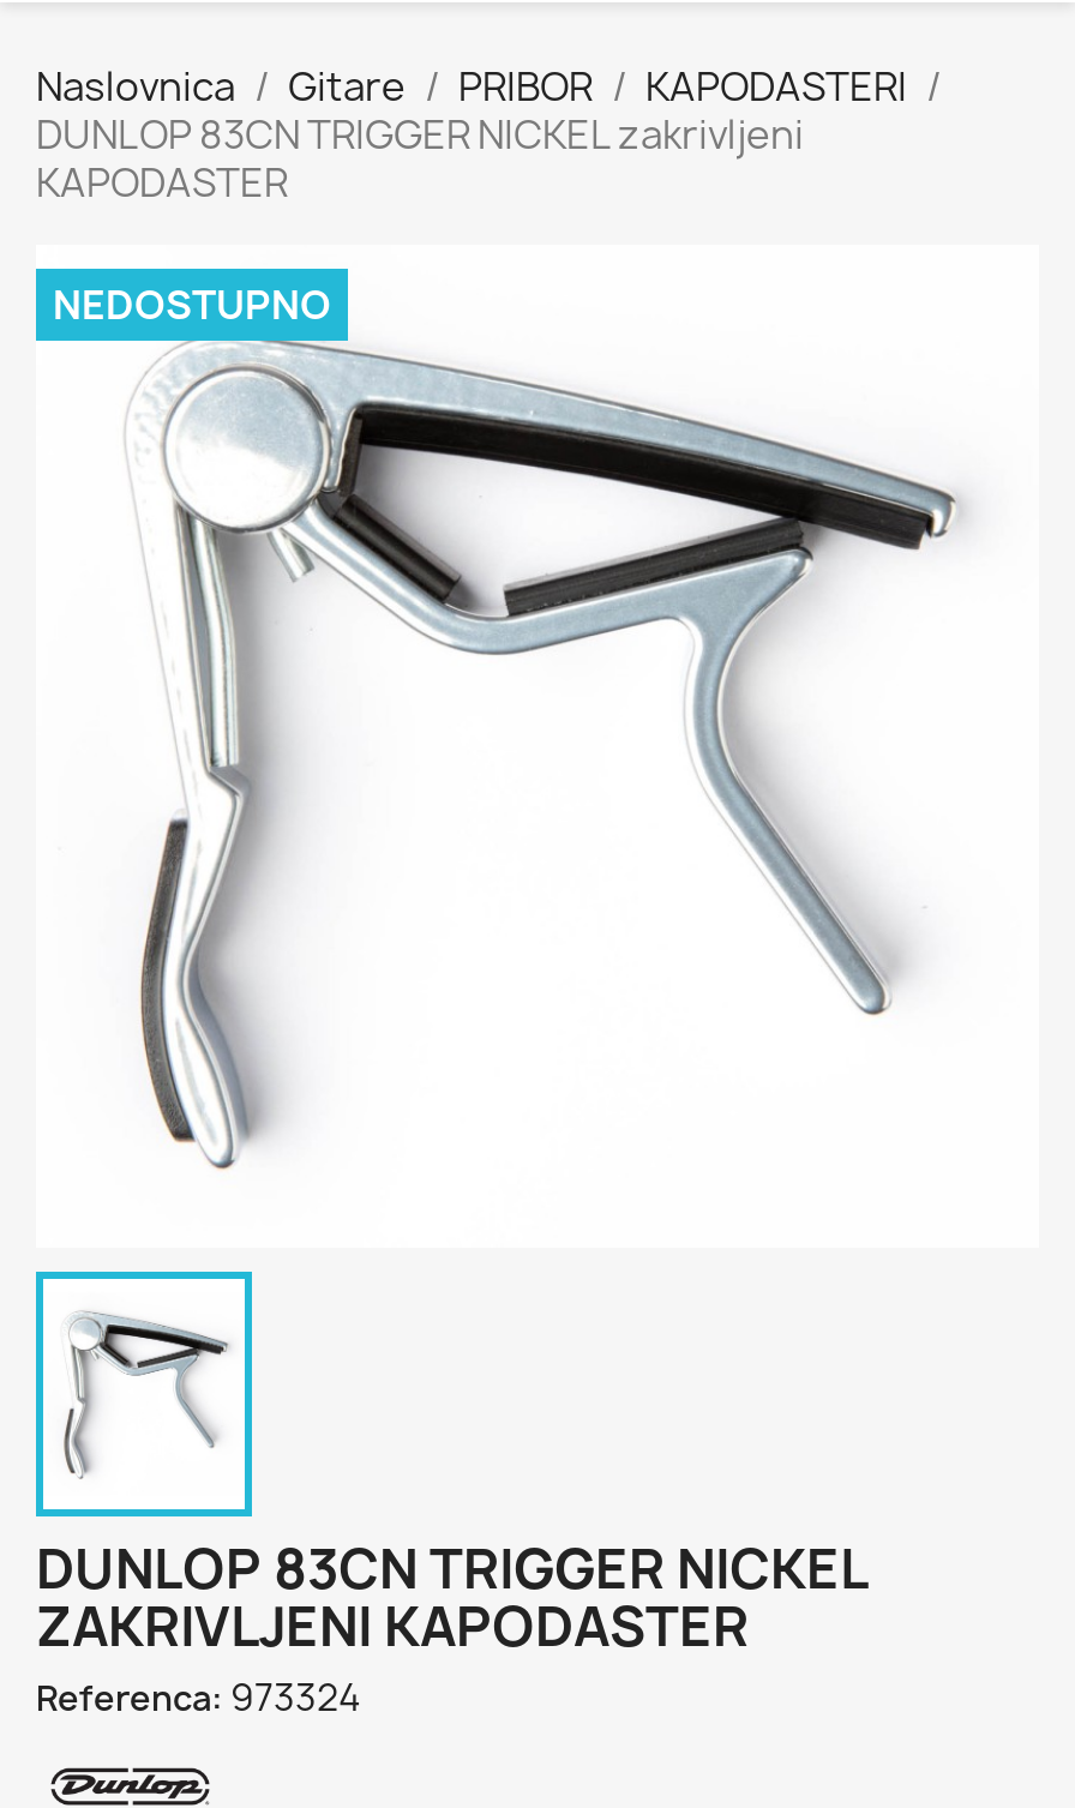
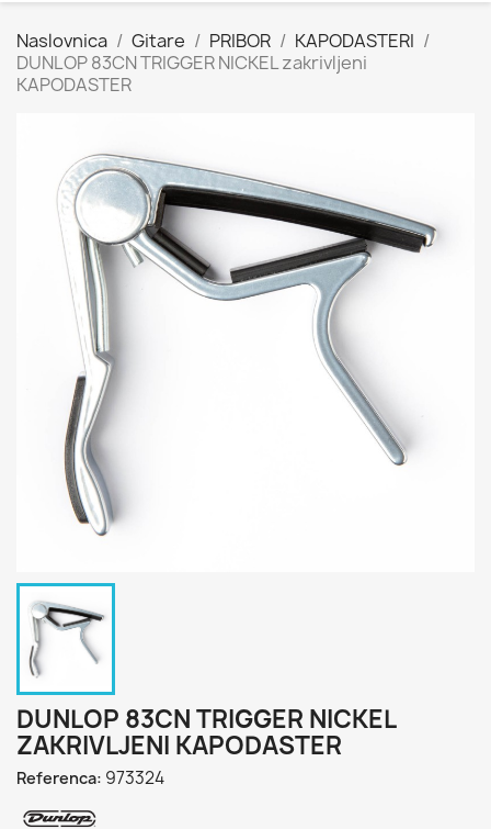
[53,278,331,331] NEDOSTUPNO -> none

